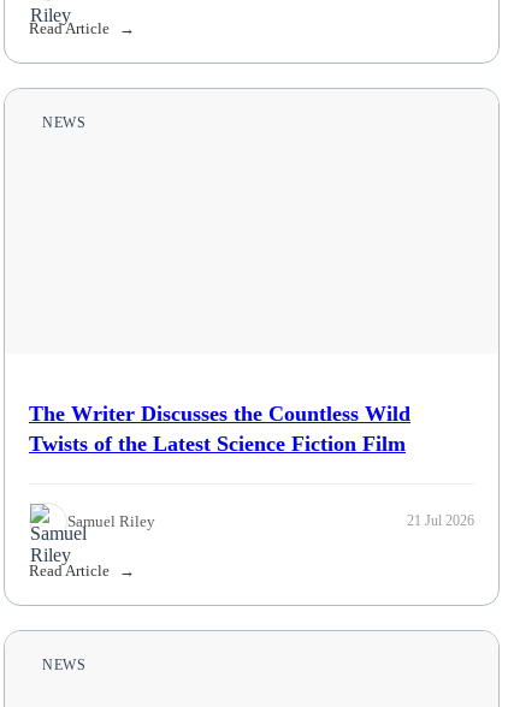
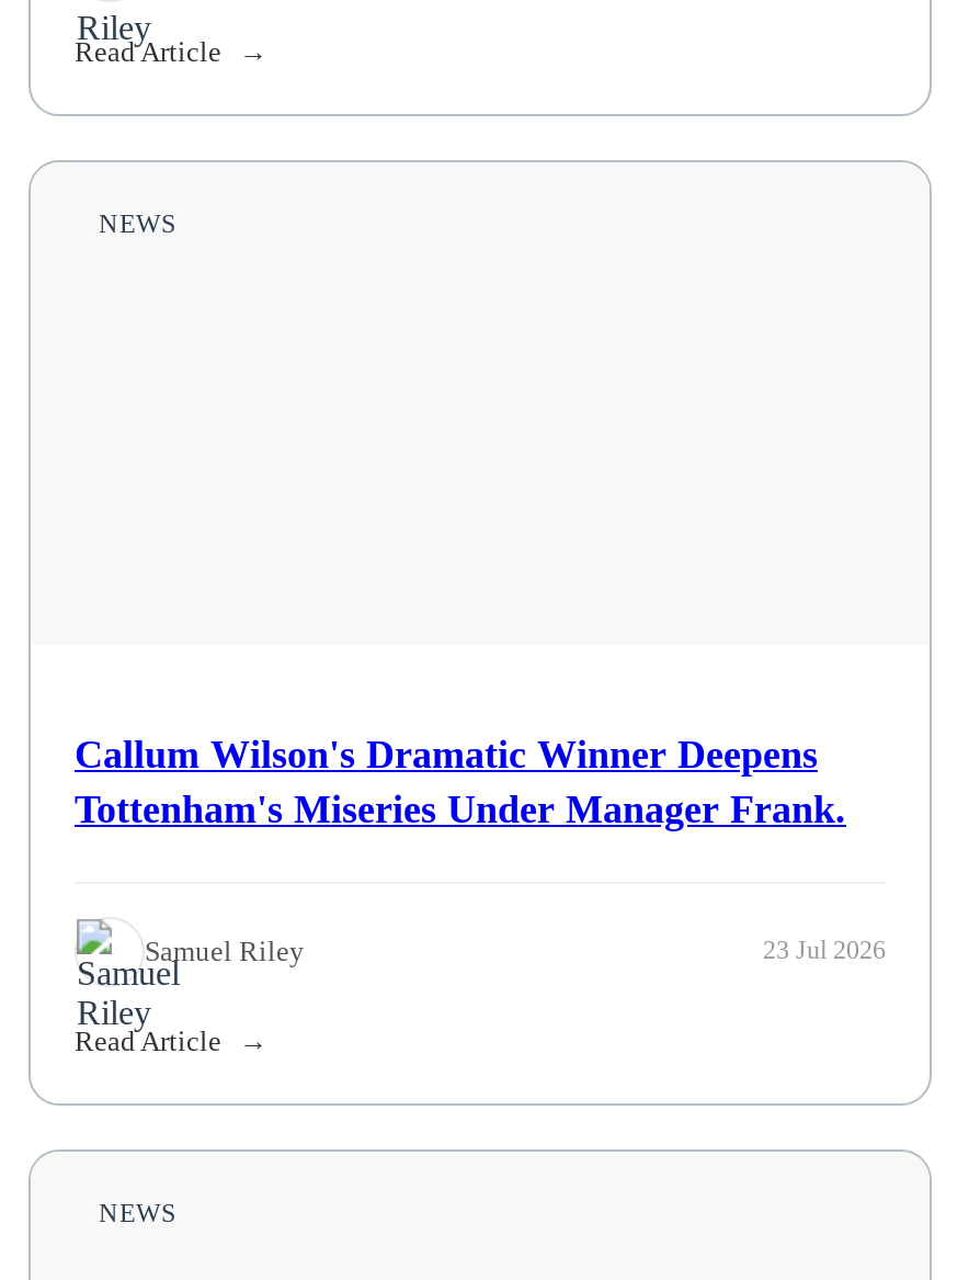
[29,401,410,455] The Writer Discusses the Countless Wild | Twists of the Latest Science Fiction Film -> [75,732,846,831] Callum Wilson's Dramatic Winner Deepens | Tottenham's Miseries Under Manager Frank.
[407,512,474,529] 21 Jul 2026 -> [763,935,886,965] 23 Jul 2026

